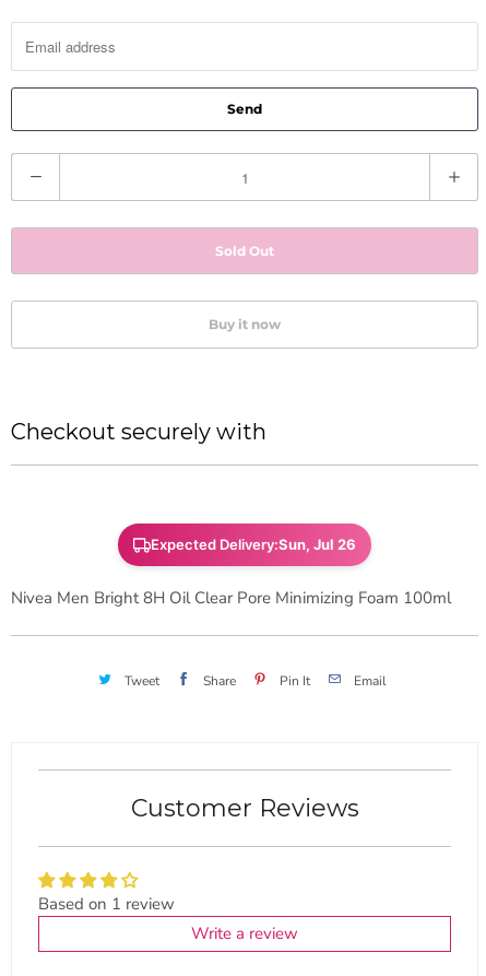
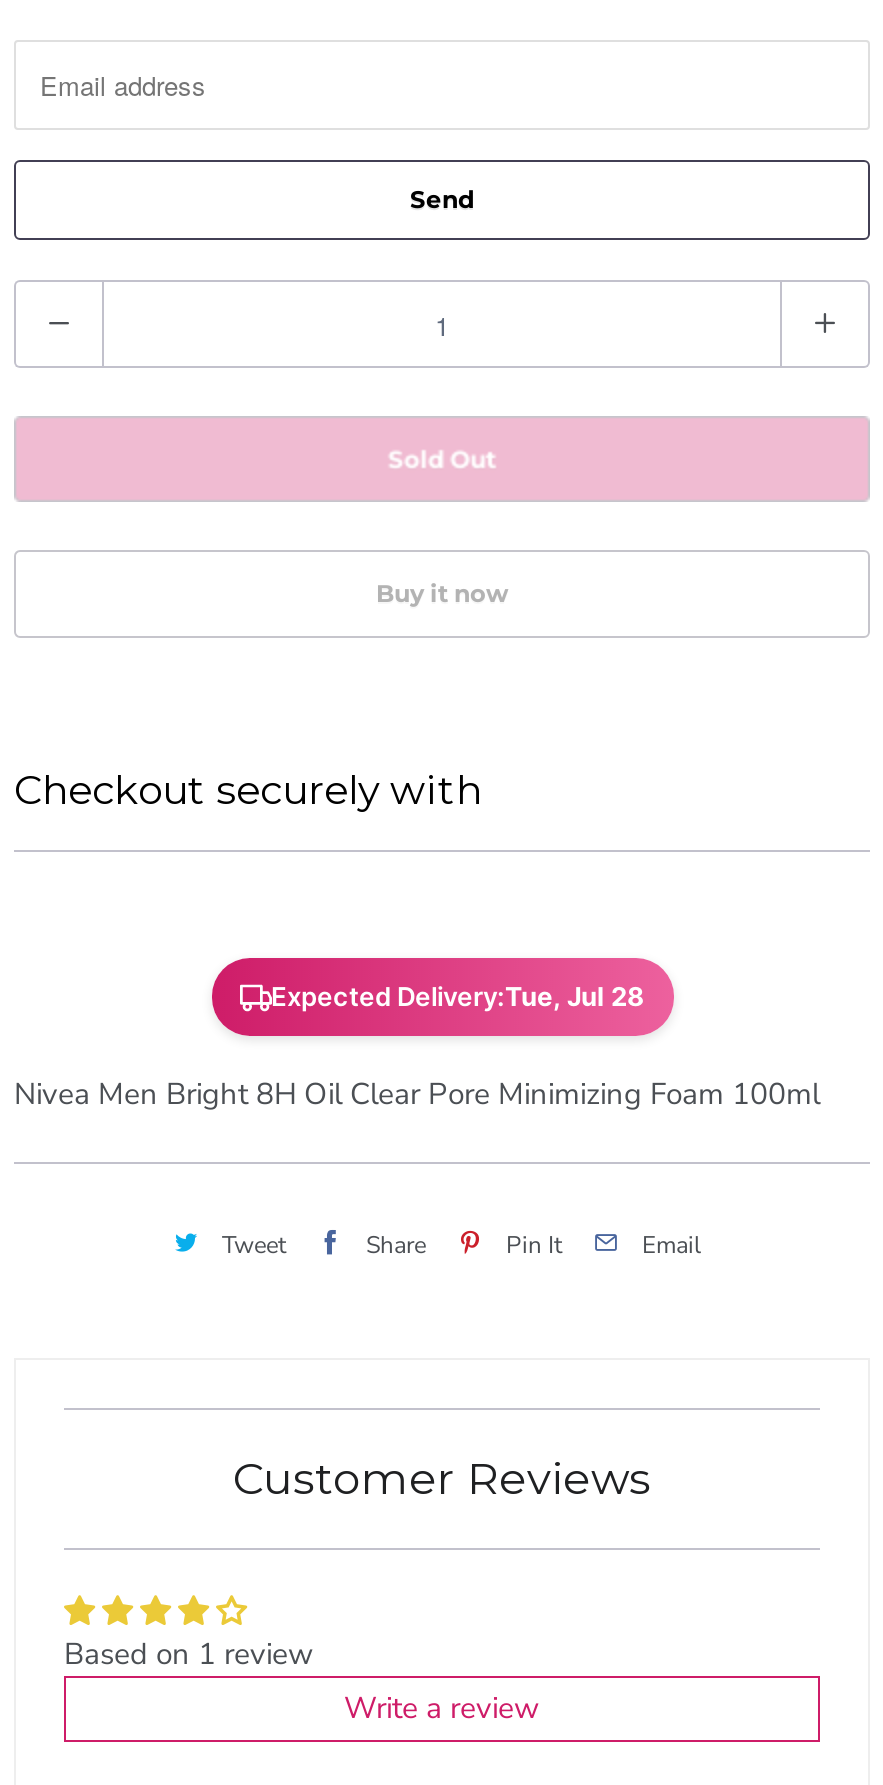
[151,536,356,553] Expected Delivery:Sun, Jul 26 -> [271,980,645,1012] Expected Delivery:Tue, Jul 28

